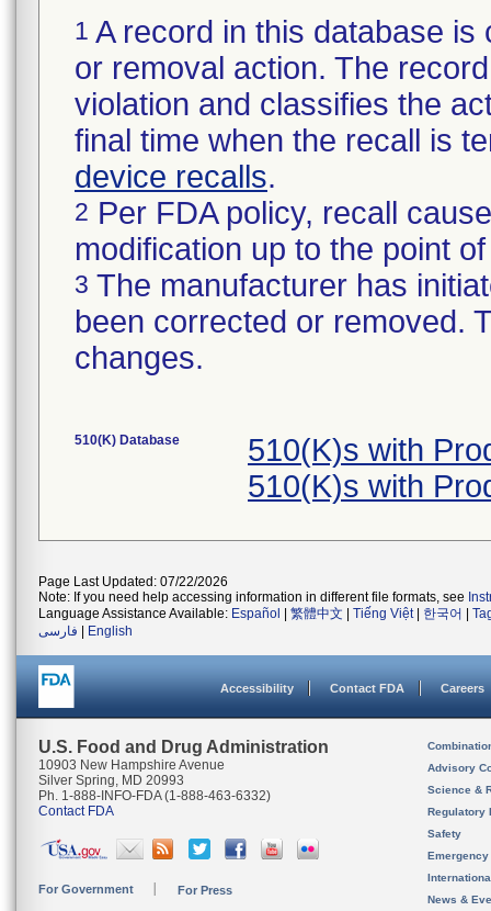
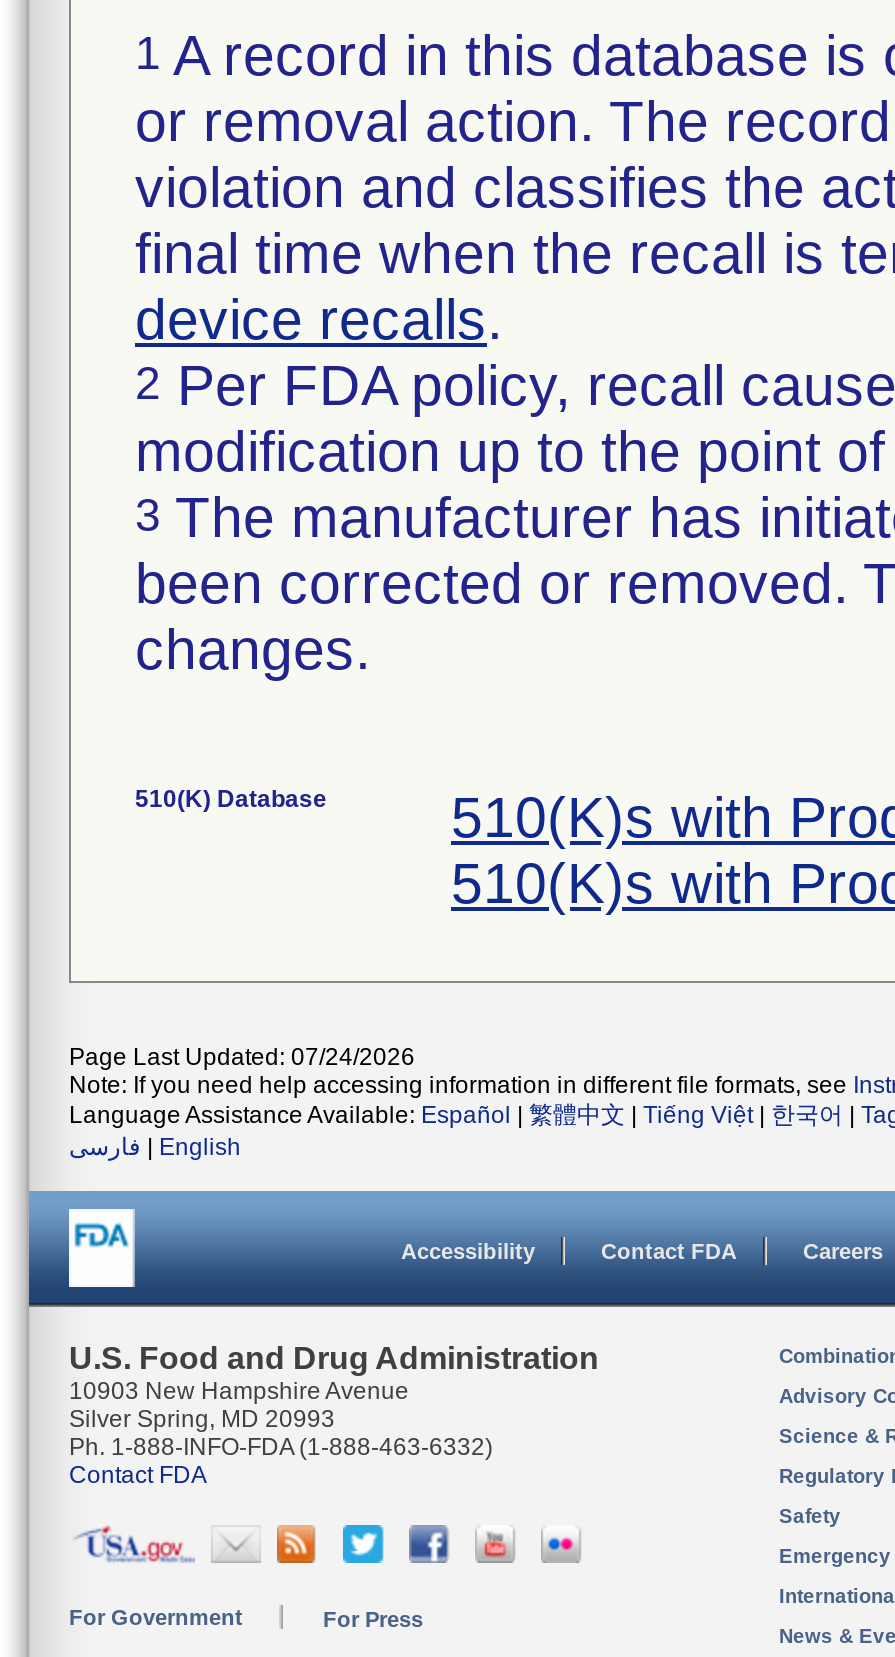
[38,574,228,589] Page Last Updated: 07/22/2026 -> [69,1043,415,1071] Page Last Updated: 07/24/2026

